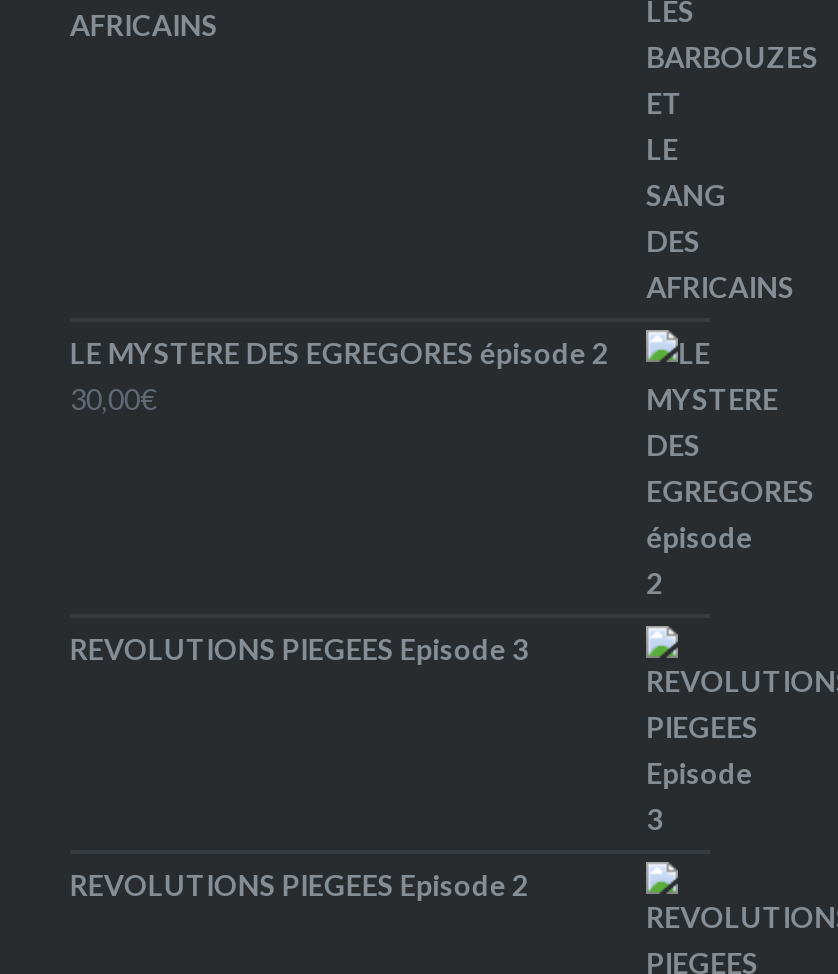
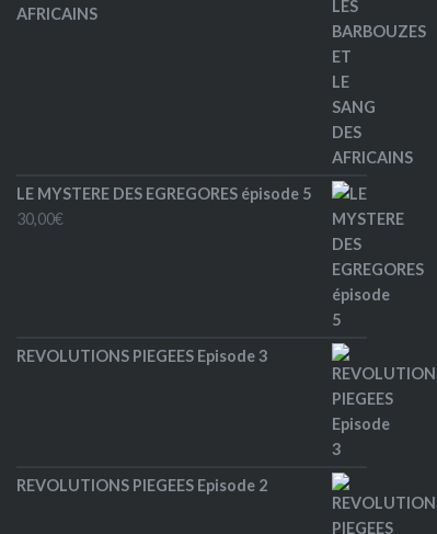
[70,336,608,370] LE MYSTERE DES EGREGORES épisode 2 -> [16,184,311,203] LE MYSTERE DES EGREGORES épisode 5

